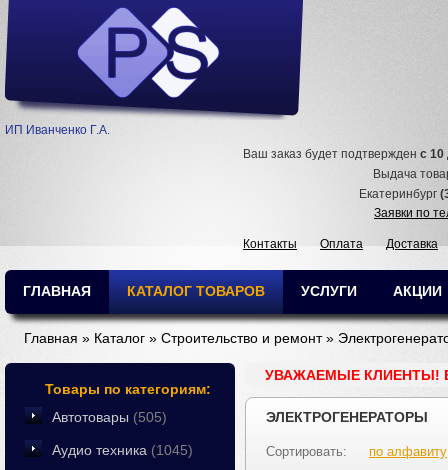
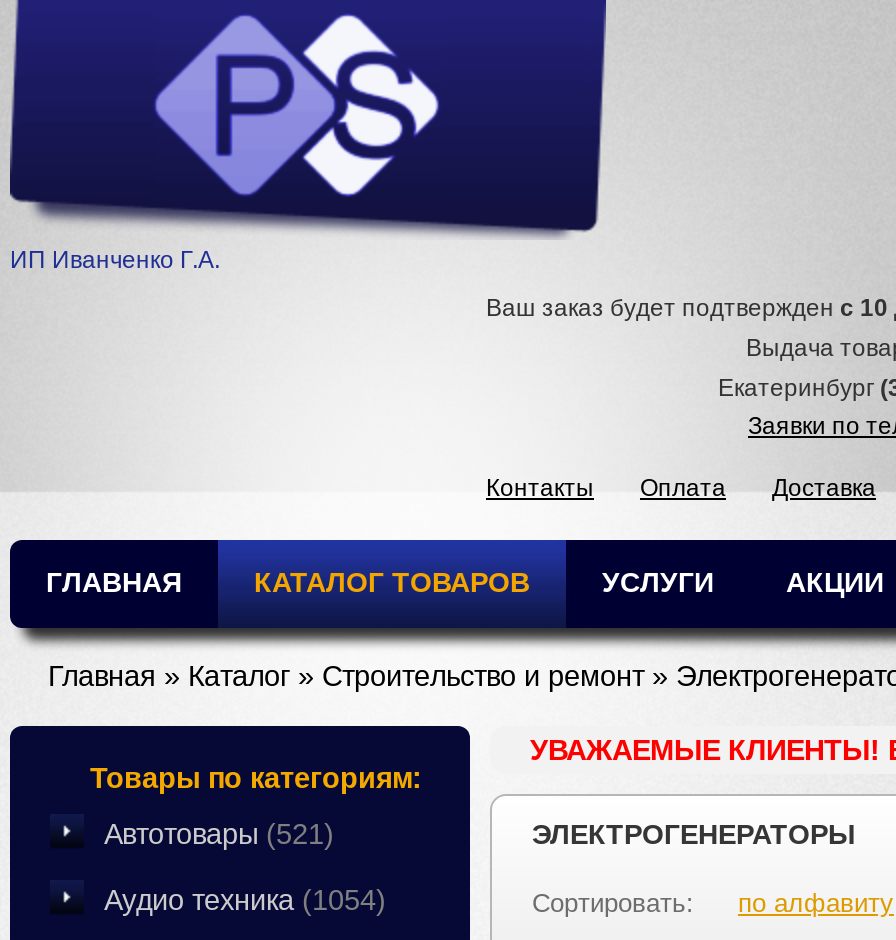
[52,409,167,425] Автотовары (505) -> [104,818,334,850] Автотовары (521)
[52,442,193,458] Аудио техника (1045) -> [104,884,386,916] Аудио техника (1054)

